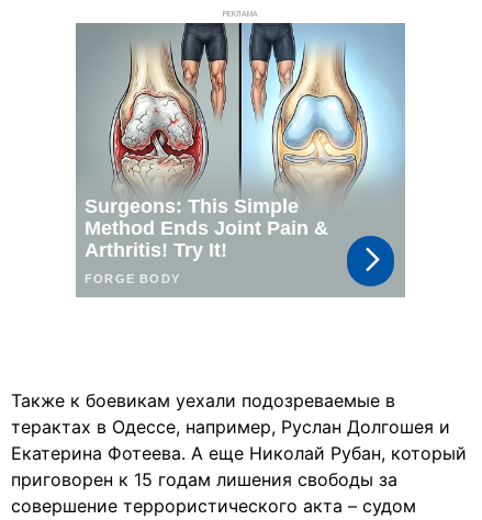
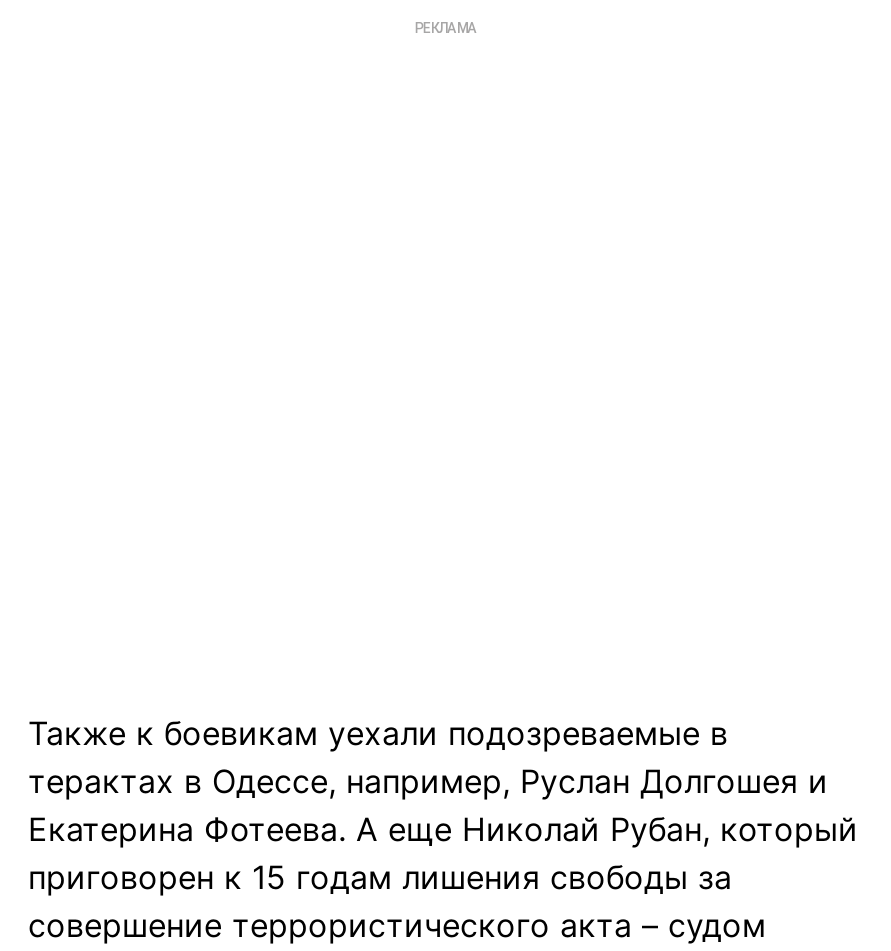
[75,22,406,298] [image] -> none

